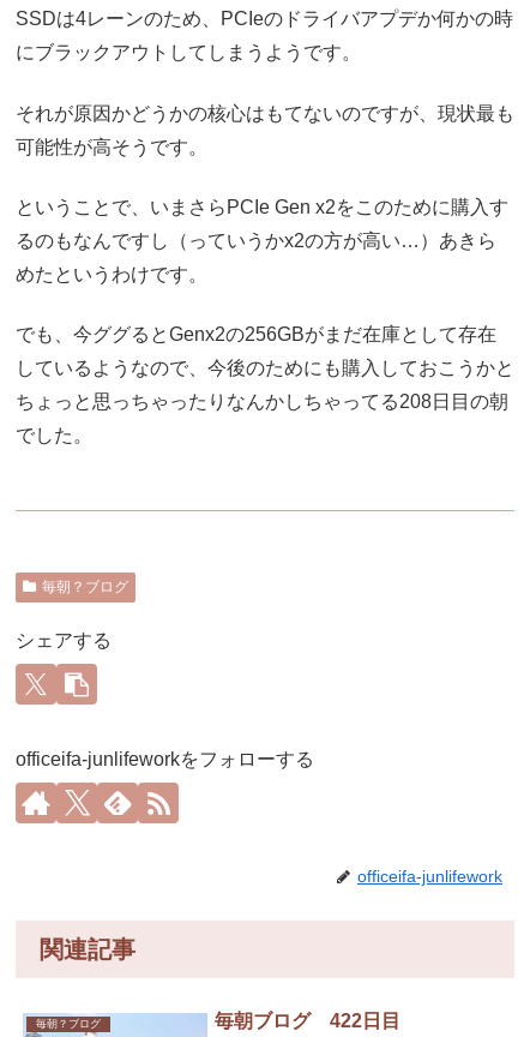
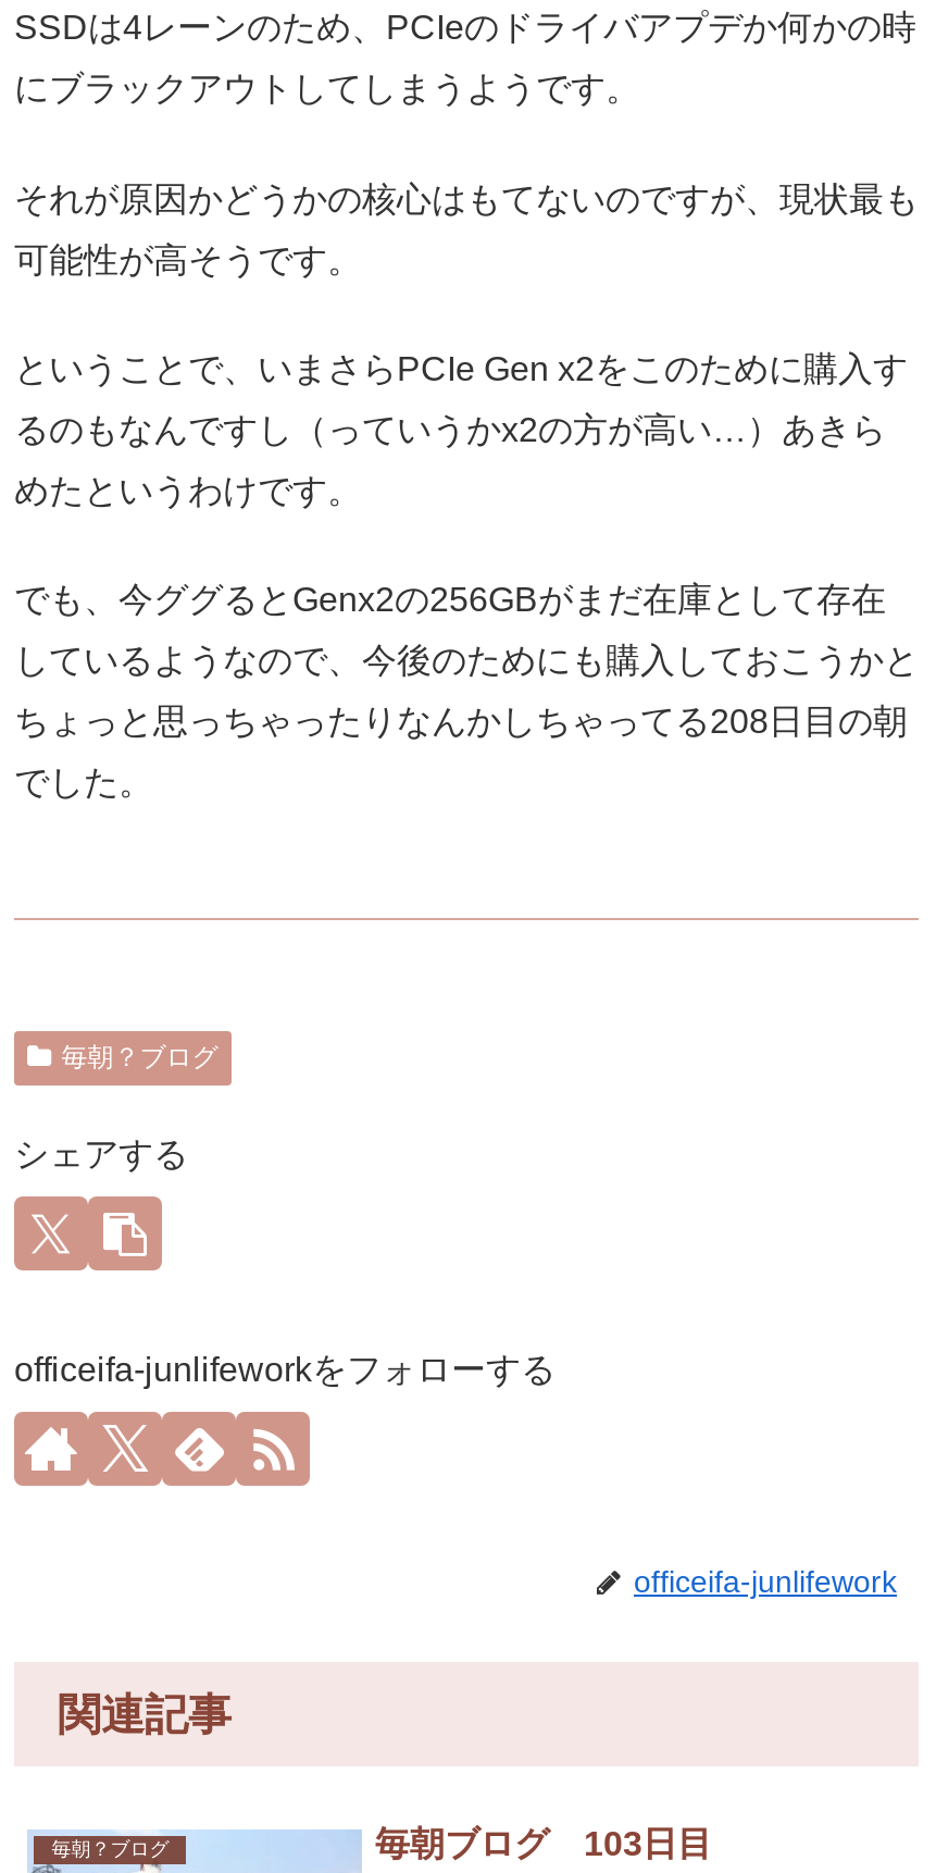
[215,1011,400,1031] 毎朝ブログ 422日目 -> [375,1825,712,1862] 毎朝ブログ 103日目

